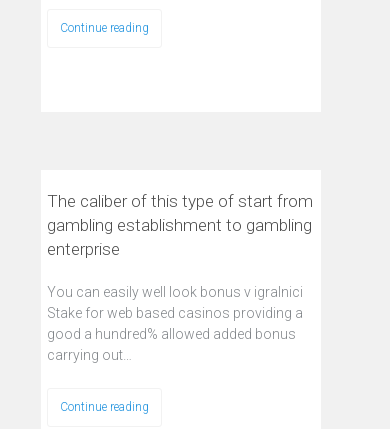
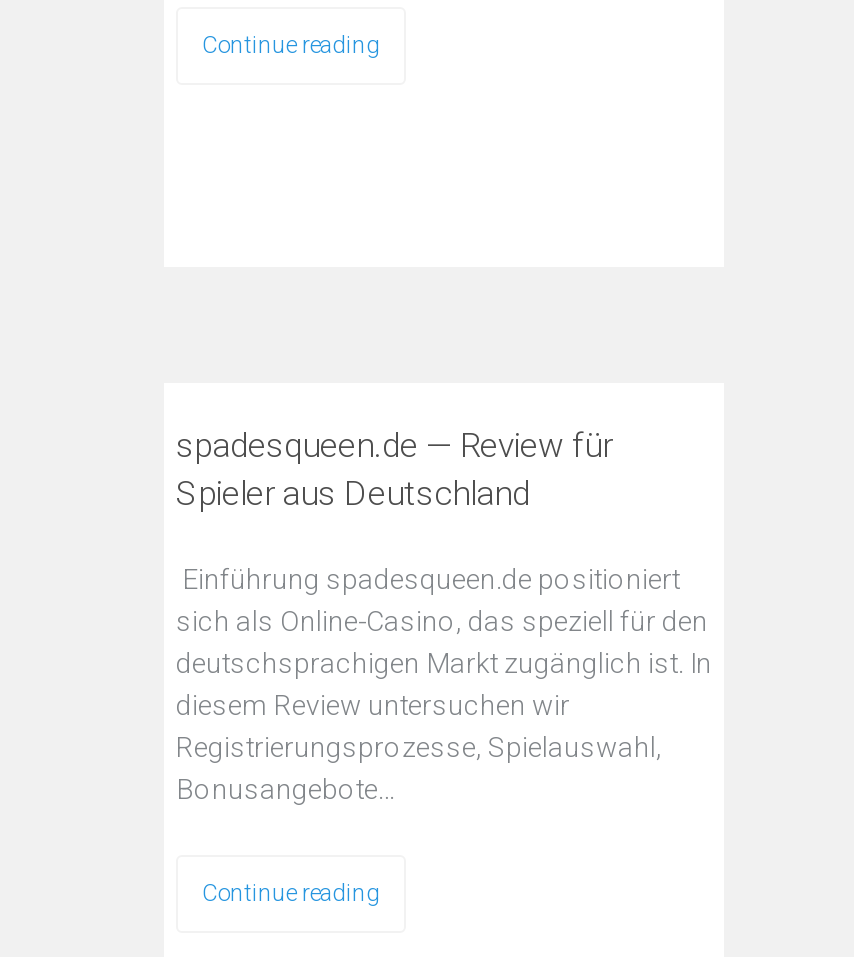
[47,191,313,259] The caliber of this type of start from | gambling establishment to gambling | enterprise -> [176,425,612,513] spadesqueen.de — Review für | Spieler aus Deutschland
[47,284,303,363] You can easily well look bonus v igralnici | Stake for web based casinos providing a | good a hundred% allowed added bonus | carrying out… -> [176,563,712,805] Einführung spadesqueen.de positioniert | sich als Online-Casino, das speziell für den | deutschsprachigen Markt zugänglich ist. In | diesem Review untersuchen wir | Registrierungsprozesse, Spielauswahl, | Bonusangebote…

